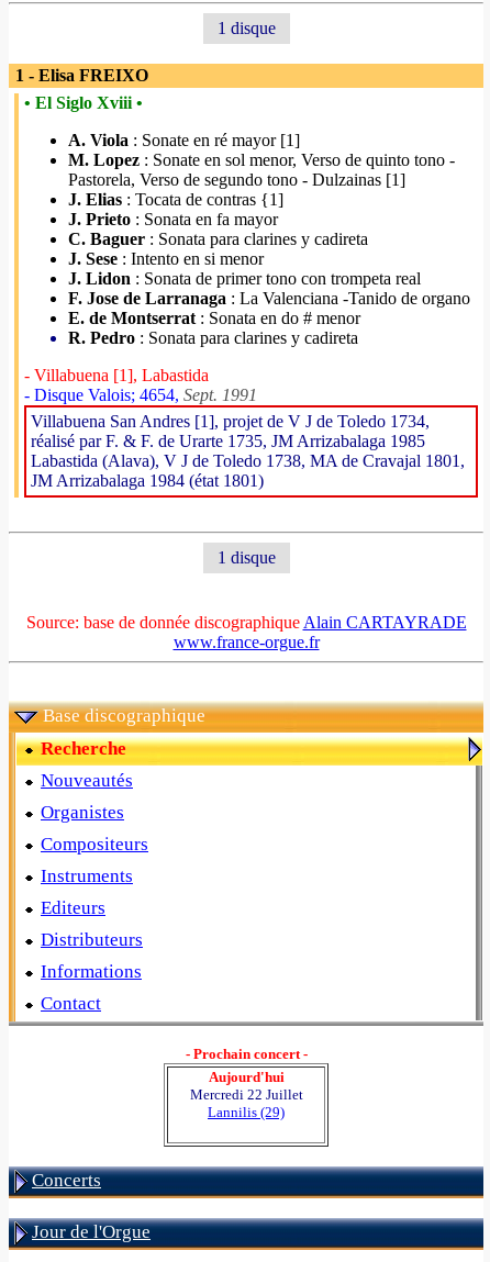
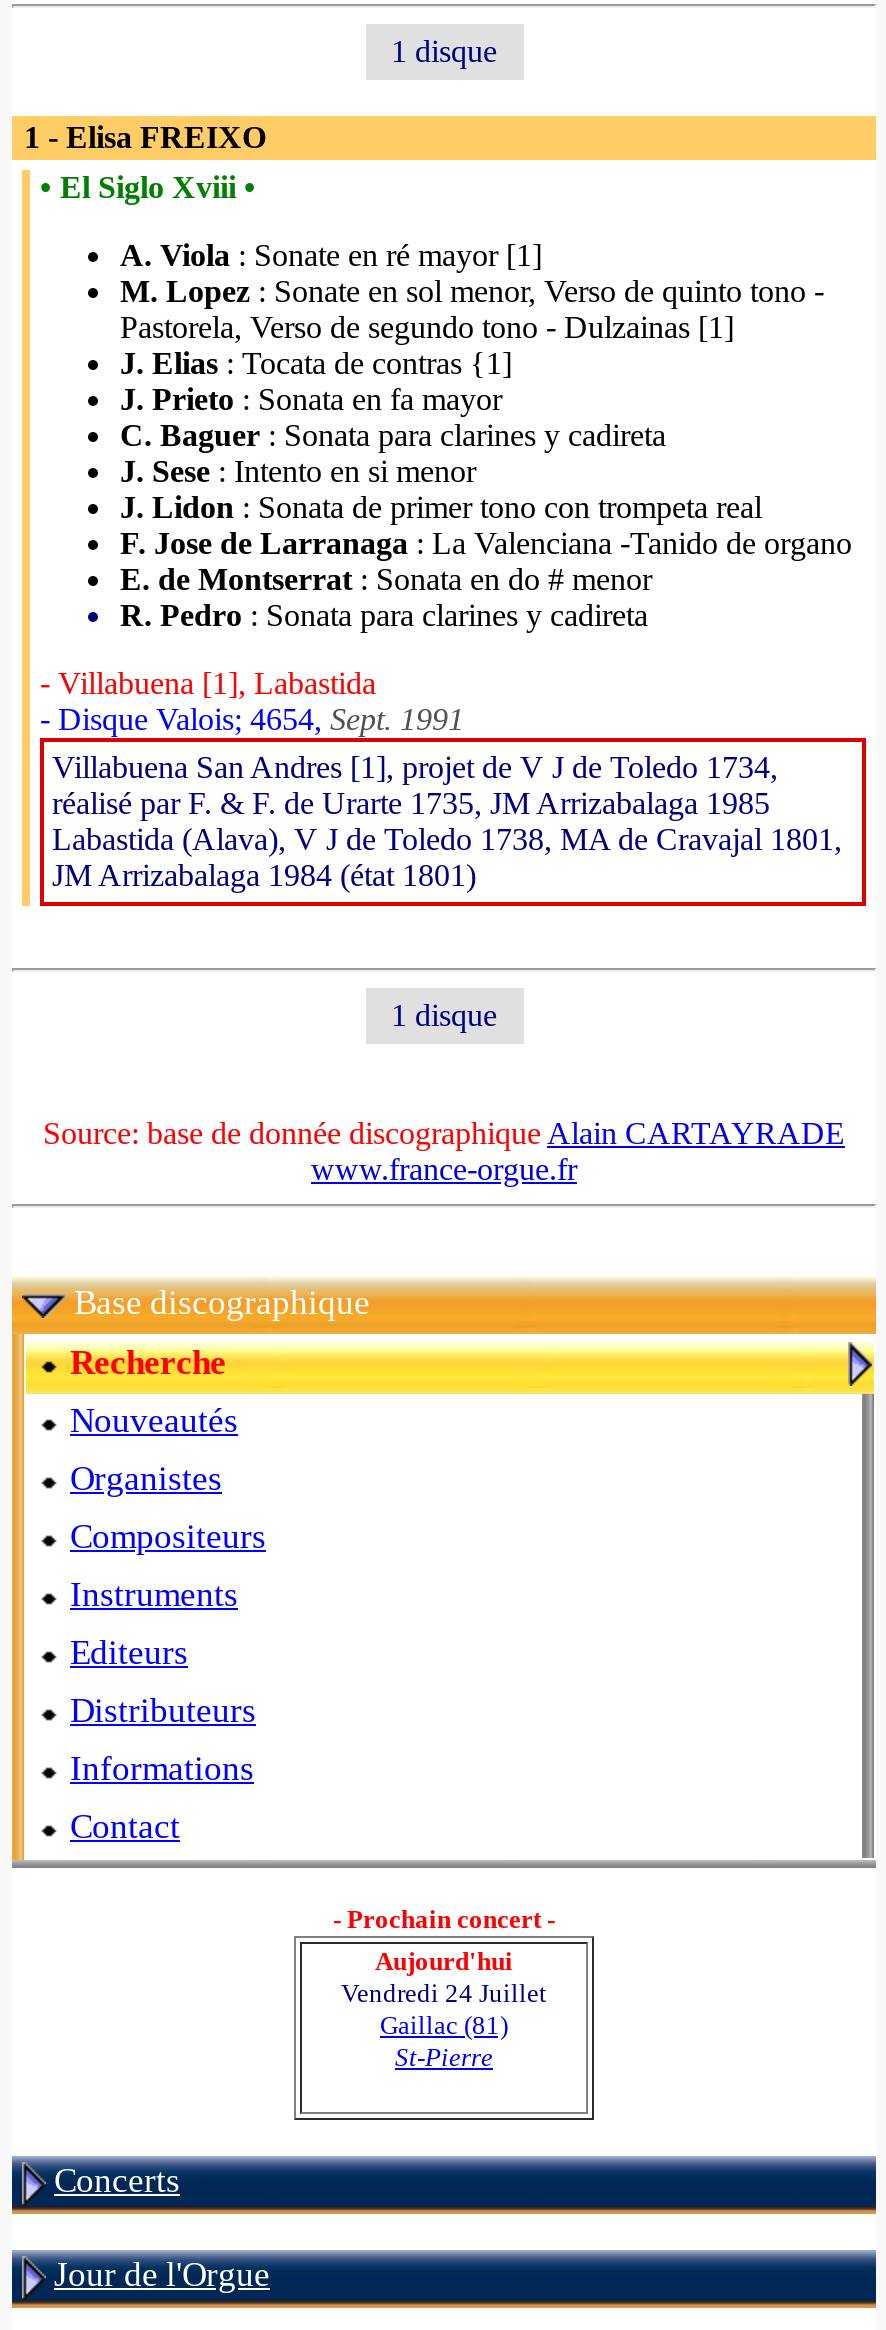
[190,1086,303,1120] Mercredi 22 Juillet | Lannilis (29) -> [341,1978,547,2072] Vendredi 24 Juillet | Gaillac (81) | St-Pierre

